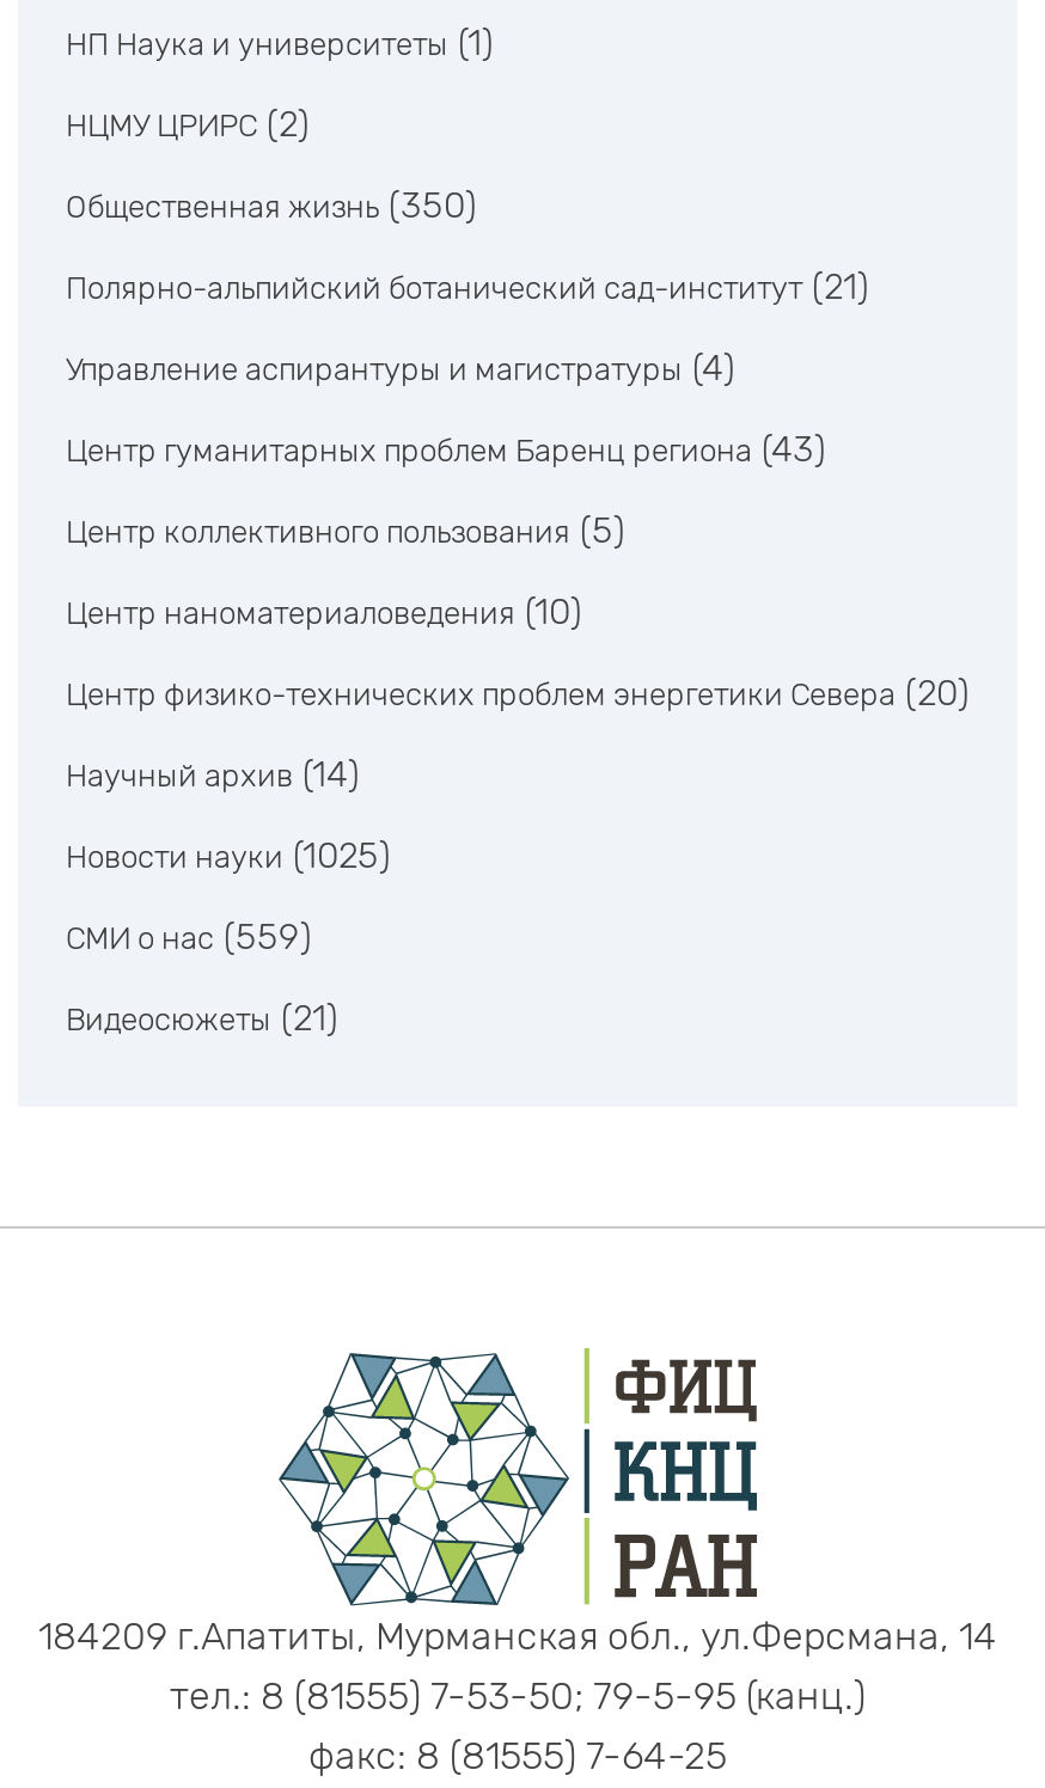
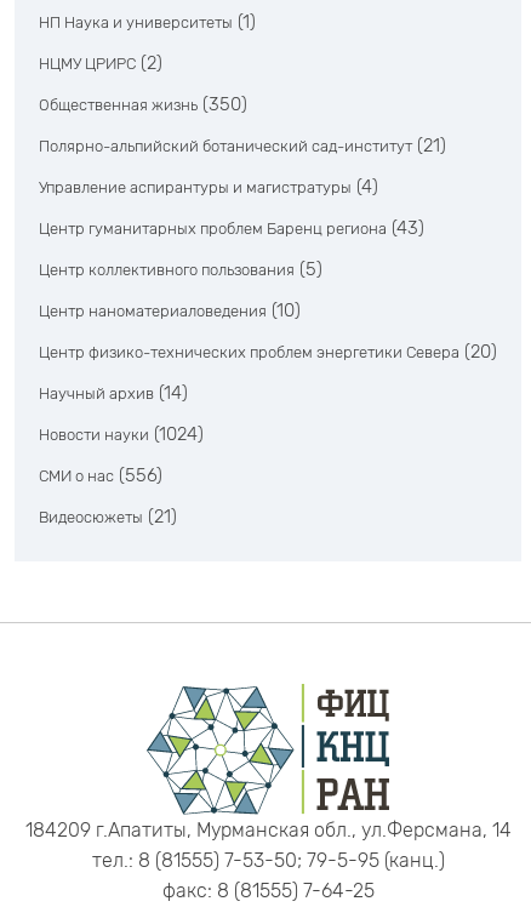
[66,835,391,878] Новости науки (1025) -> [39,423,204,445] Новости науки (1024)
[66,916,312,959] СМИ о нас (559) -> [39,465,162,486] СМИ о нас (556)

